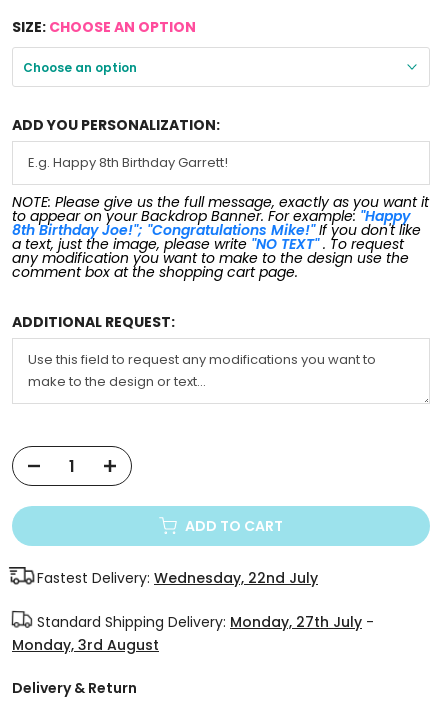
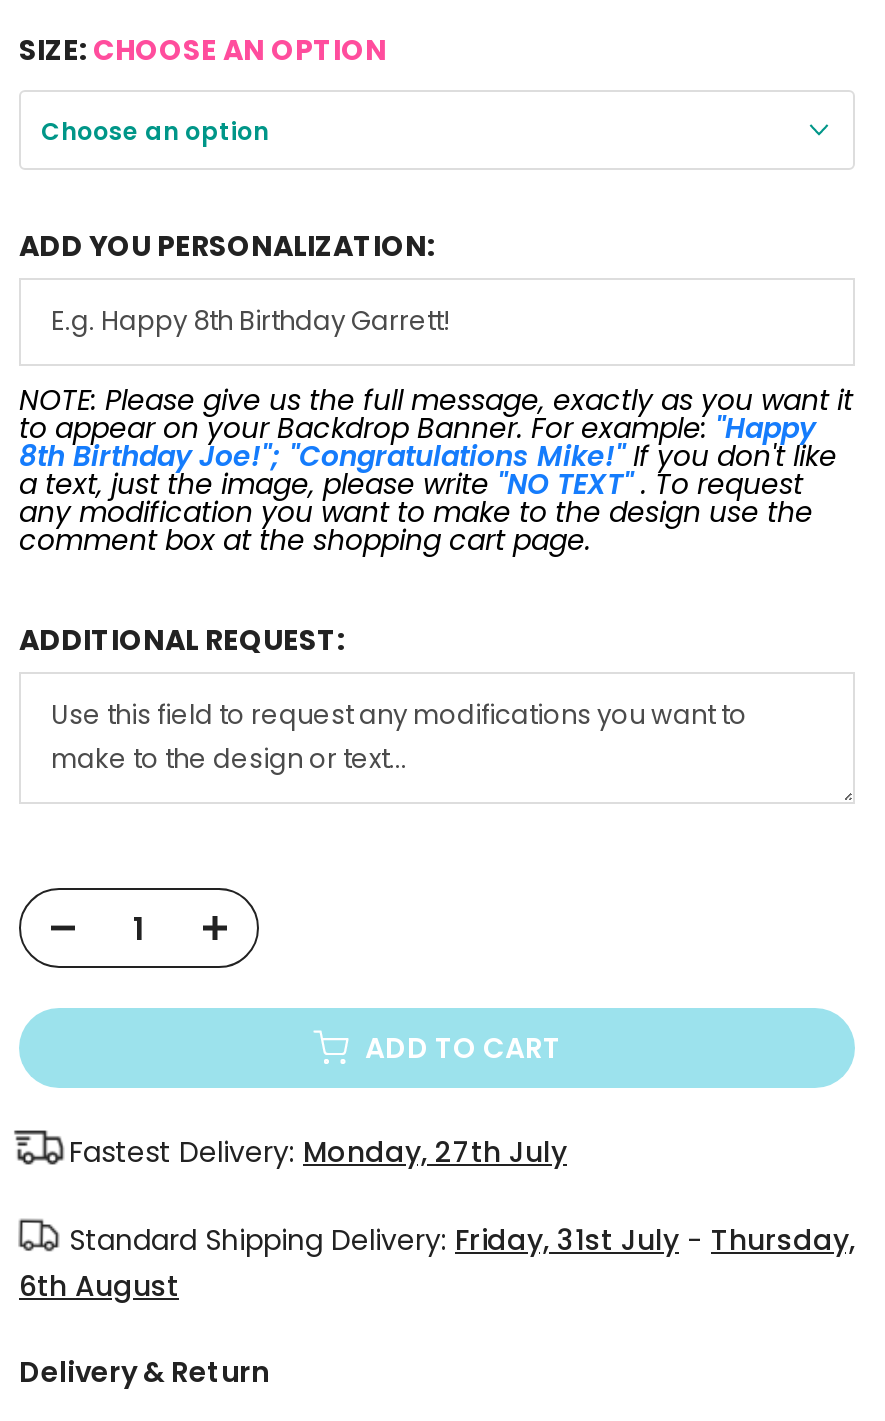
[37,568,318,588] Fastest Delivery: Wednesday, 22nd July -> [69,1132,567,1172] Fastest Delivery: Monday, 27th July
[12,612,374,655] Standard Shipping Delivery: Monday, 27th July - | Monday, 3rd August -> [19,1220,855,1306] Standard Shipping Delivery: Friday, 31st July - Thursday, | 6th August

